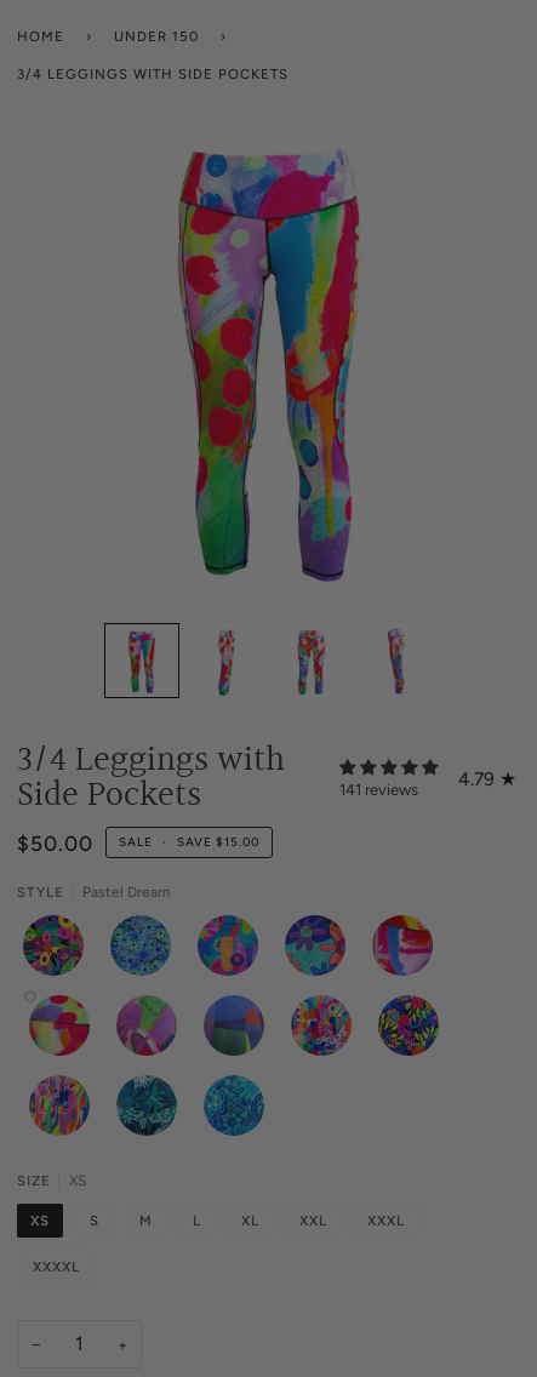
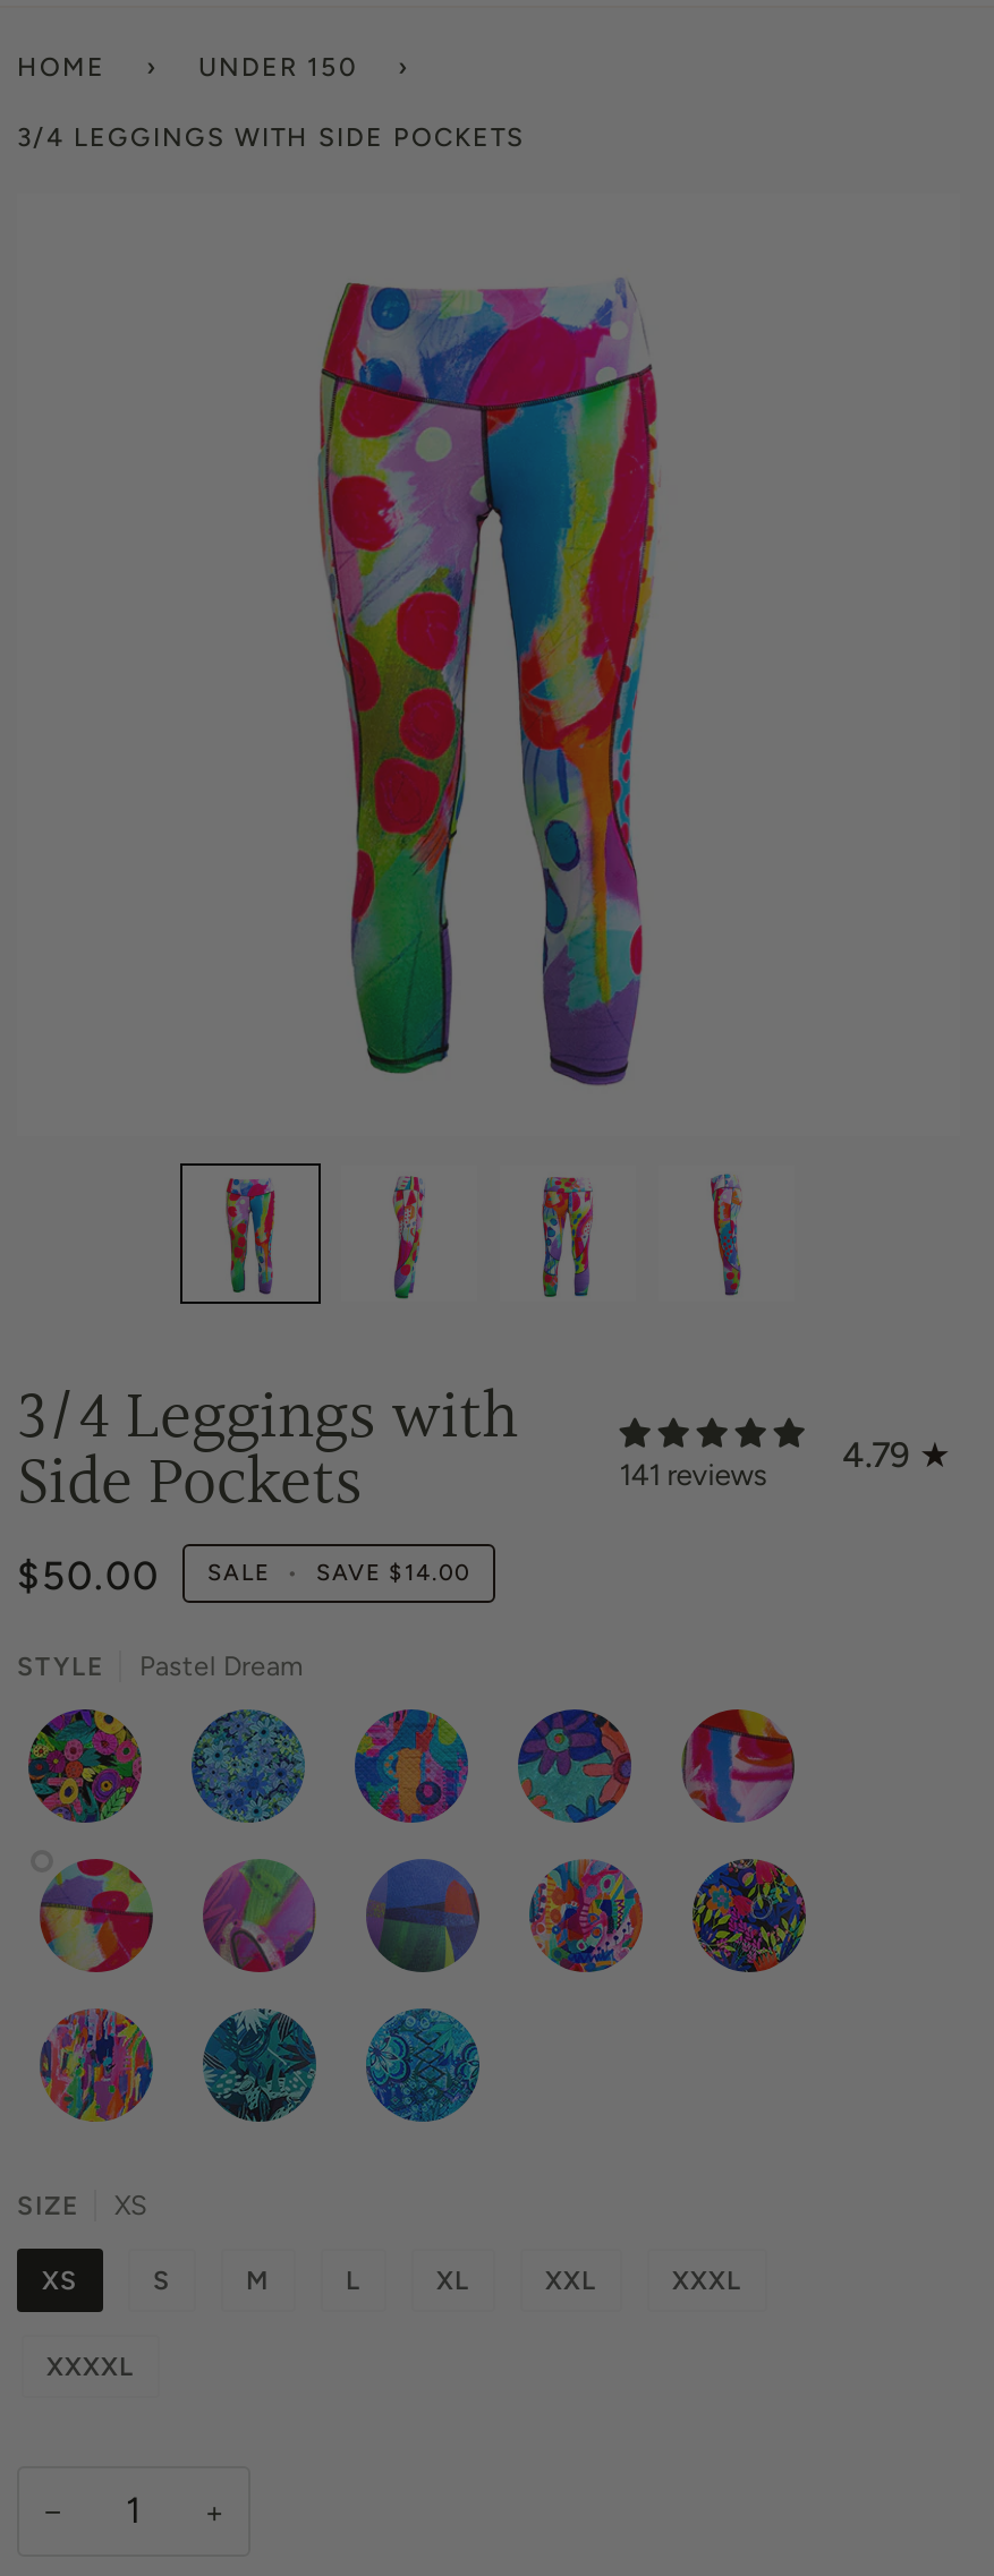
[17,830,259,856] $50.00 SALE • SAVE $15.00 -> [17,1551,470,1598] $50.00 SALE • SAVE $14.00

